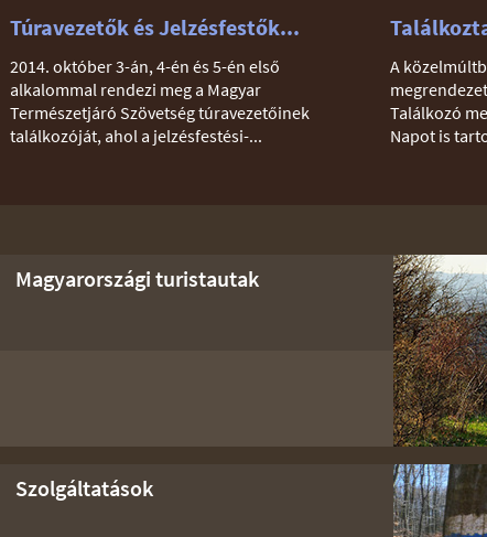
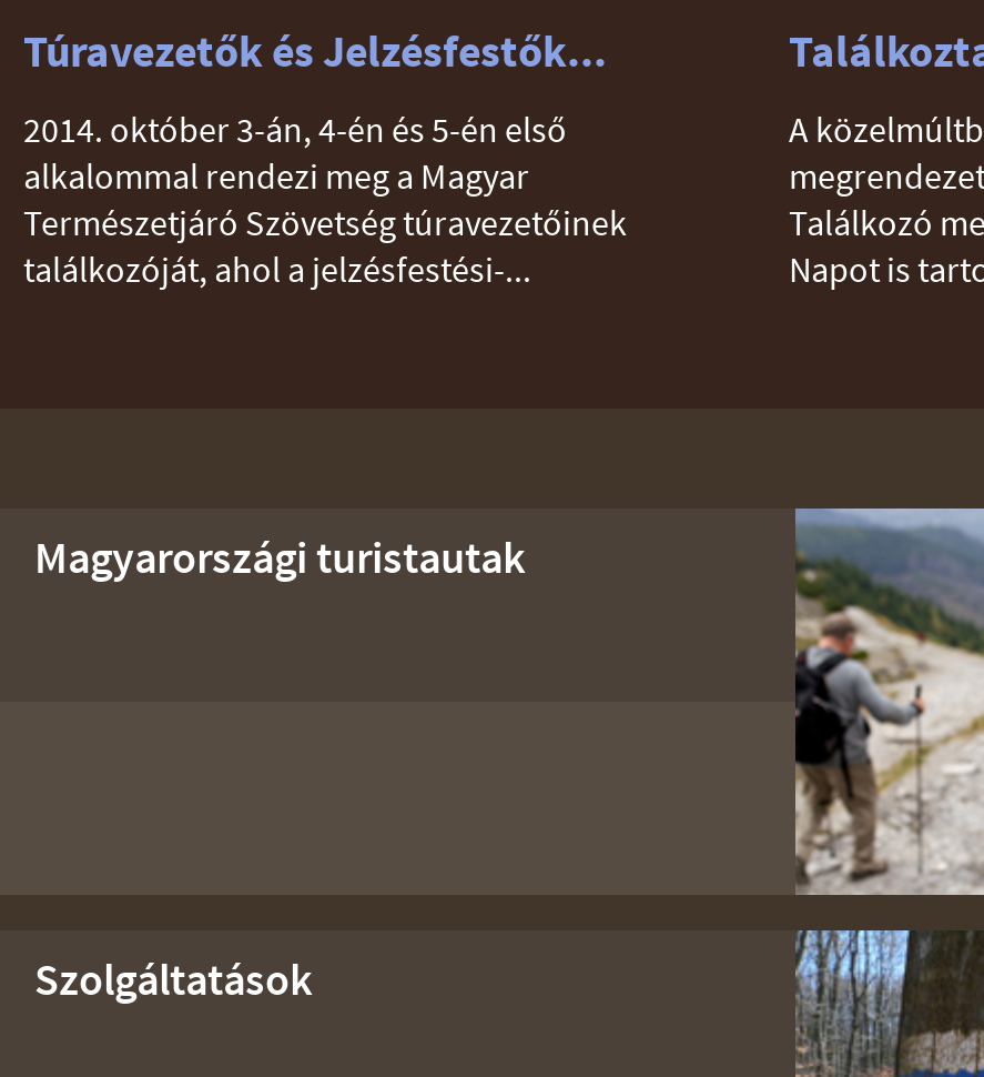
[393,254,484,447] [image] -> [793,506,977,897] [image]

